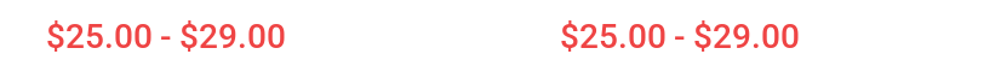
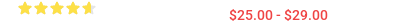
[46,17,286,55] $25.00 - $29.00 -> none

